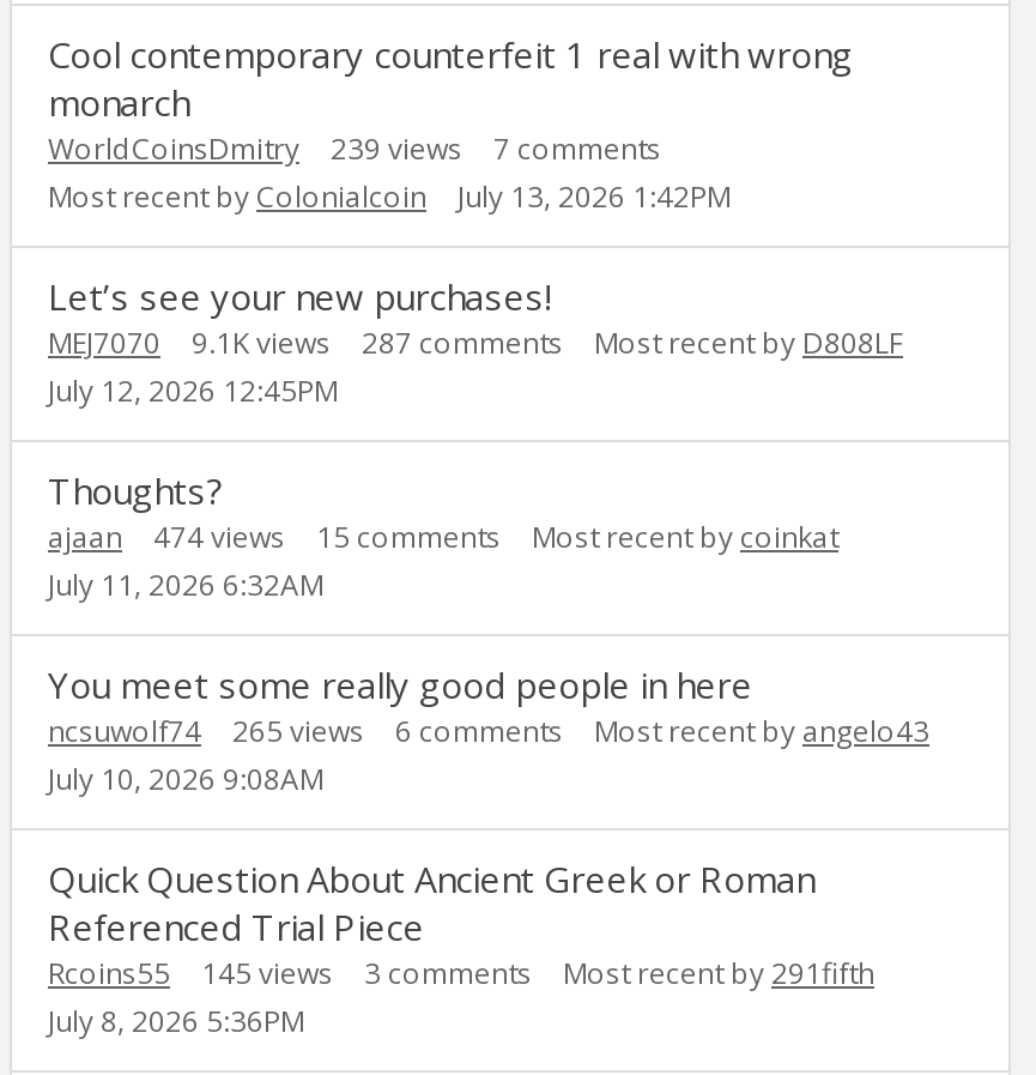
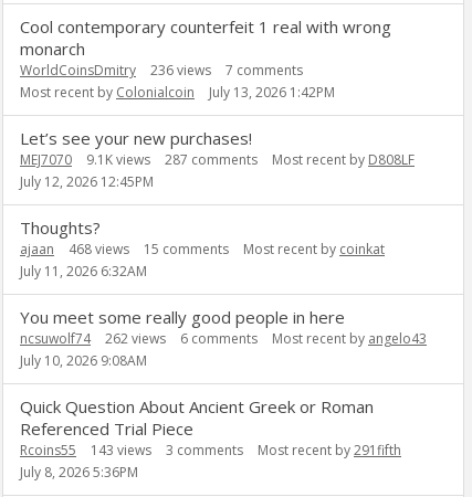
[48,128,661,169] WorldCoinsDmitry 239 views 7 comments -> [20,61,303,80] WorldCoinsDmitry 236 views 7 comments
[48,517,838,557] ajaan 474 views 15 comments Most recent by coinkat -> [20,240,385,258] ajaan 468 views 15 comments Most recent by coinkat
[48,711,929,751] ncsuwolf74 265 views 6 comments Most recent by angelo43 -> [20,329,427,348] ncsuwolf74 262 views 6 comments Most recent by angelo43
[48,953,874,994] Rcoins55 145 views 3 comments Most recent by 291fifth -> [20,441,401,459] Rcoins55 143 views 3 comments Most recent by 291fifth

